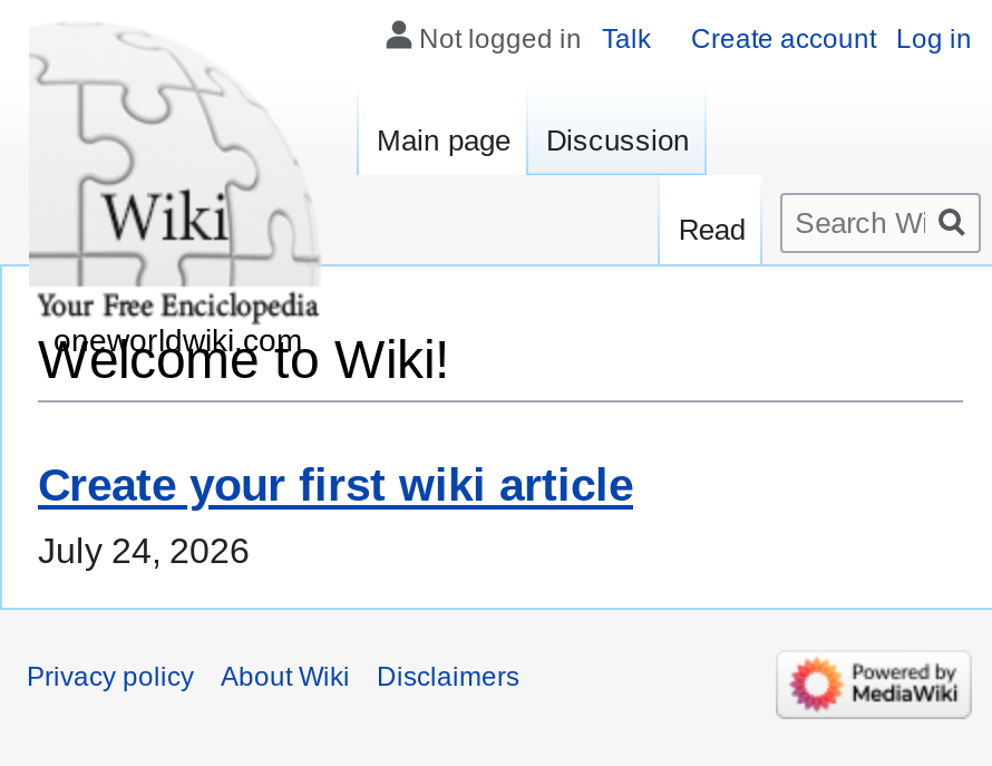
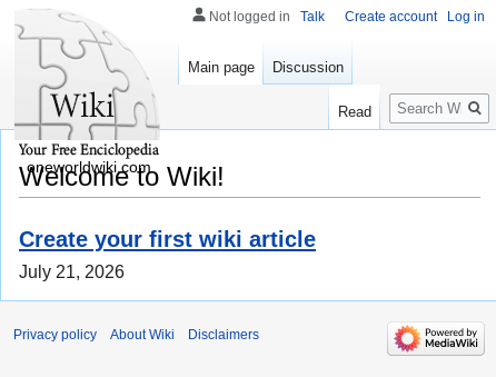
[38,533,250,570] July 24, 2026 -> [19,263,125,282] July 21, 2026

